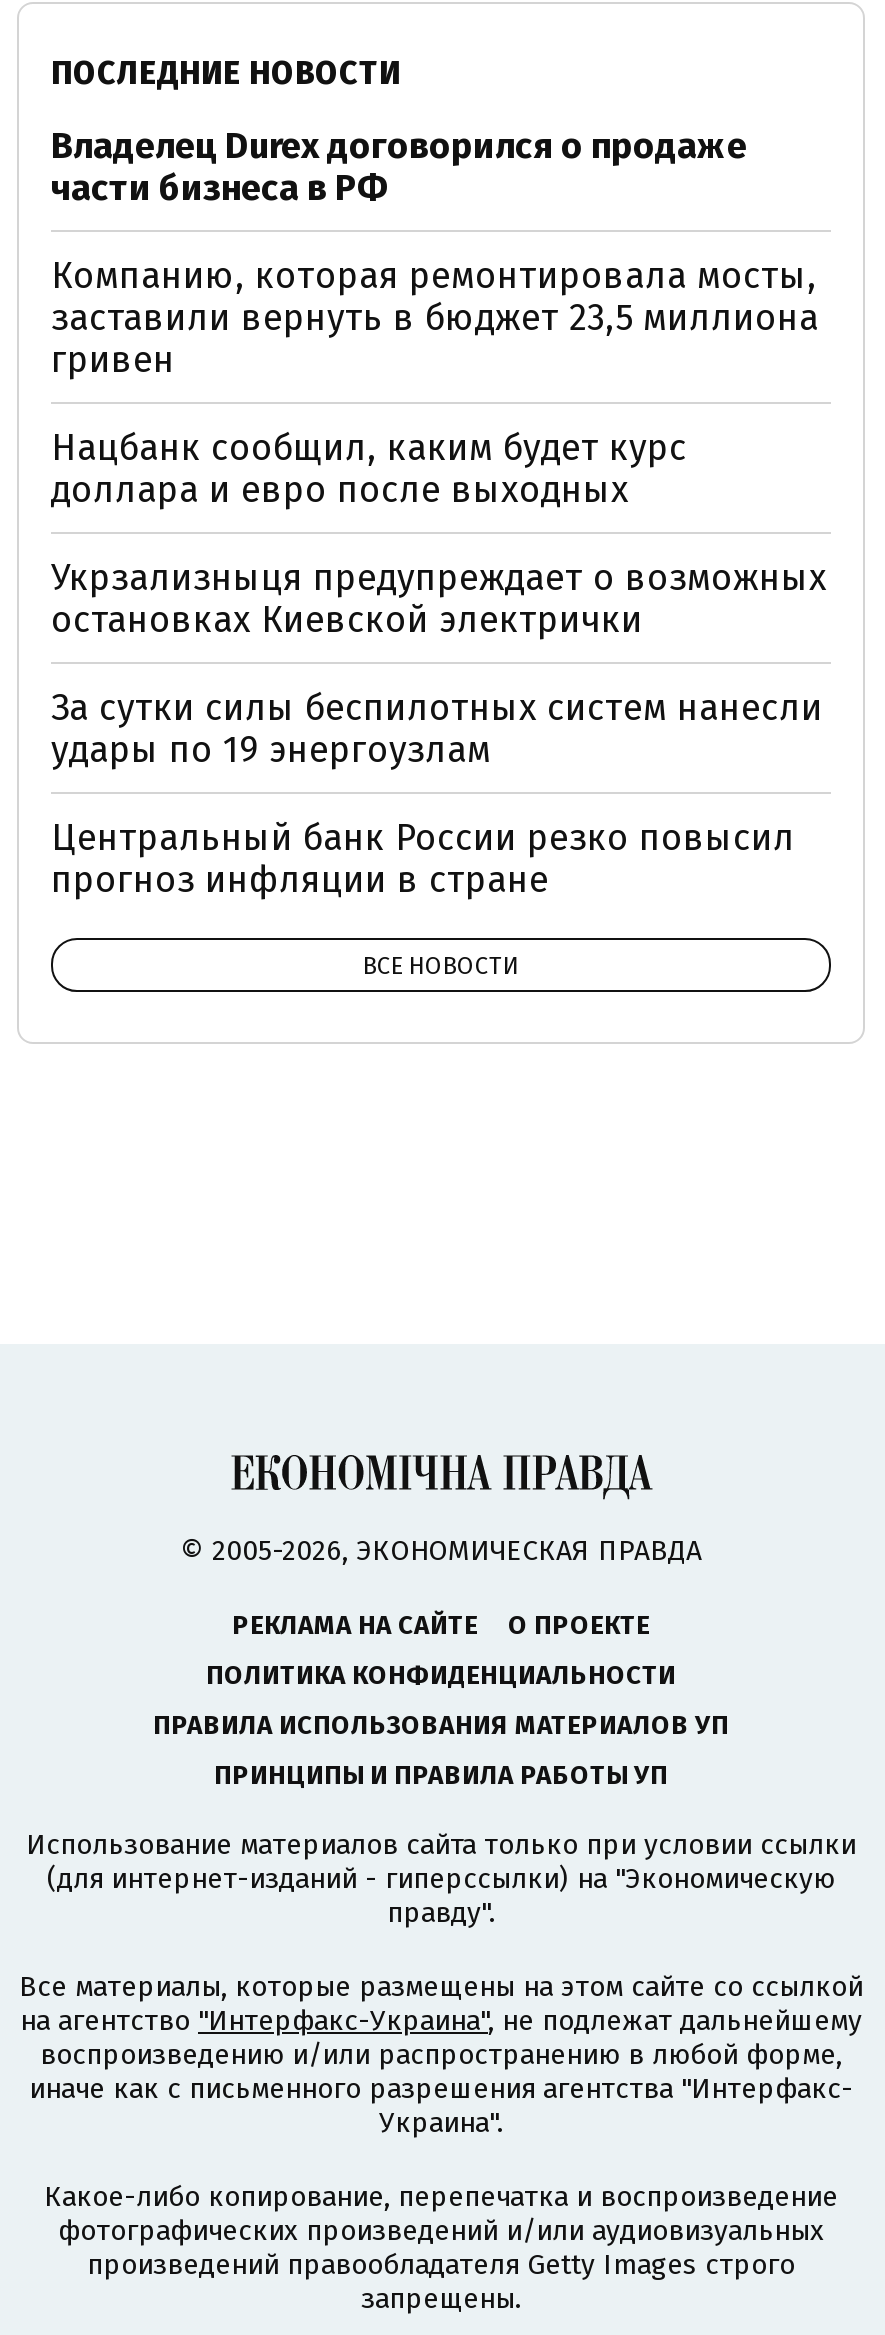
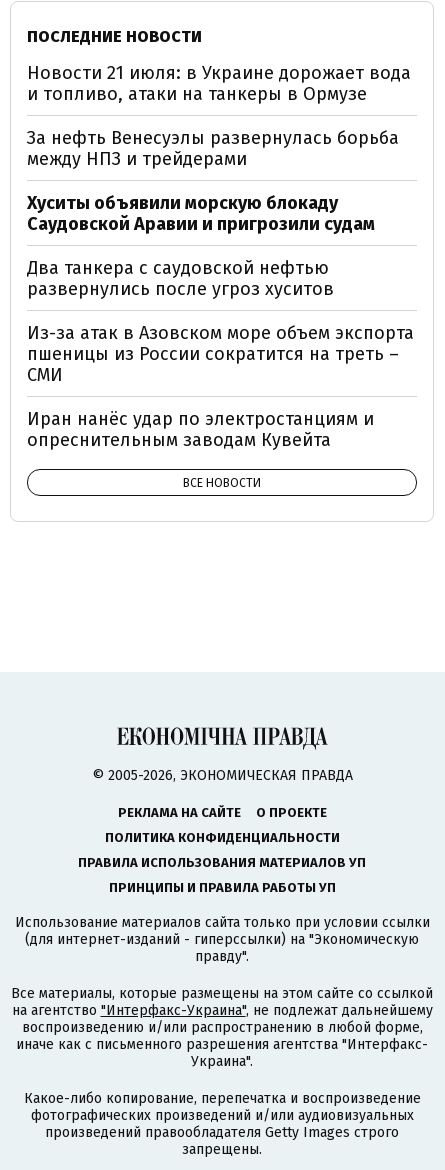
[51,124,747,210] Владелец Durex договорился о продаже | части бизнеса в РФ -> [27,62,411,105] Новости 21 июля: в Украине дорожает вода | и топливо, атаки на танкеры в Ормузе
[51,254,819,382] Компанию, которая ремонтировала мосты, | заставили вернуть в бюджет 23,5 миллиона | гривен -> [27,127,399,170] За нефть Венесуэлы развернулась борьба | между НПЗ и трейдерами
[51,426,687,512] Нацбанк сообщил, каким будет курс | доллара и евро после выходных -> [27,192,375,235] Хуситы объявили морскую блокаду | Саудовской Аравии и пригрозили судам
[51,556,827,642] Укрзализныця предупреждает о возможных | остановках Киевской электрички -> [27,257,334,300] Два танкера с саудовской нефтью | развернулись после угроз хуситов
[51,686,823,772] За сутки силы беспилотных систем нанесли | удары по 19 энергоузлам -> [27,322,414,386] Из-за атак в Азовском море объем экспорта | пшеницы из России сократится на треть – | СМИ
[51,816,795,902] Центральный банк России резко повысил | прогноз инфляции в стране -> [27,408,374,451] Иран нанёс удар по электростанциям и | опреснительным заводам Кувейта

